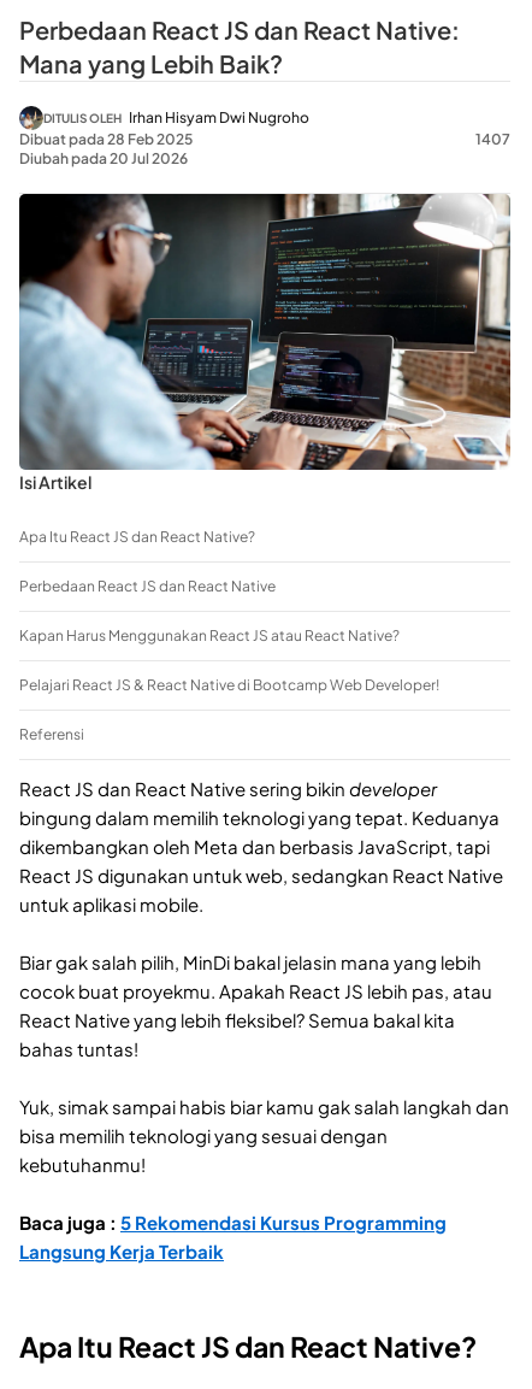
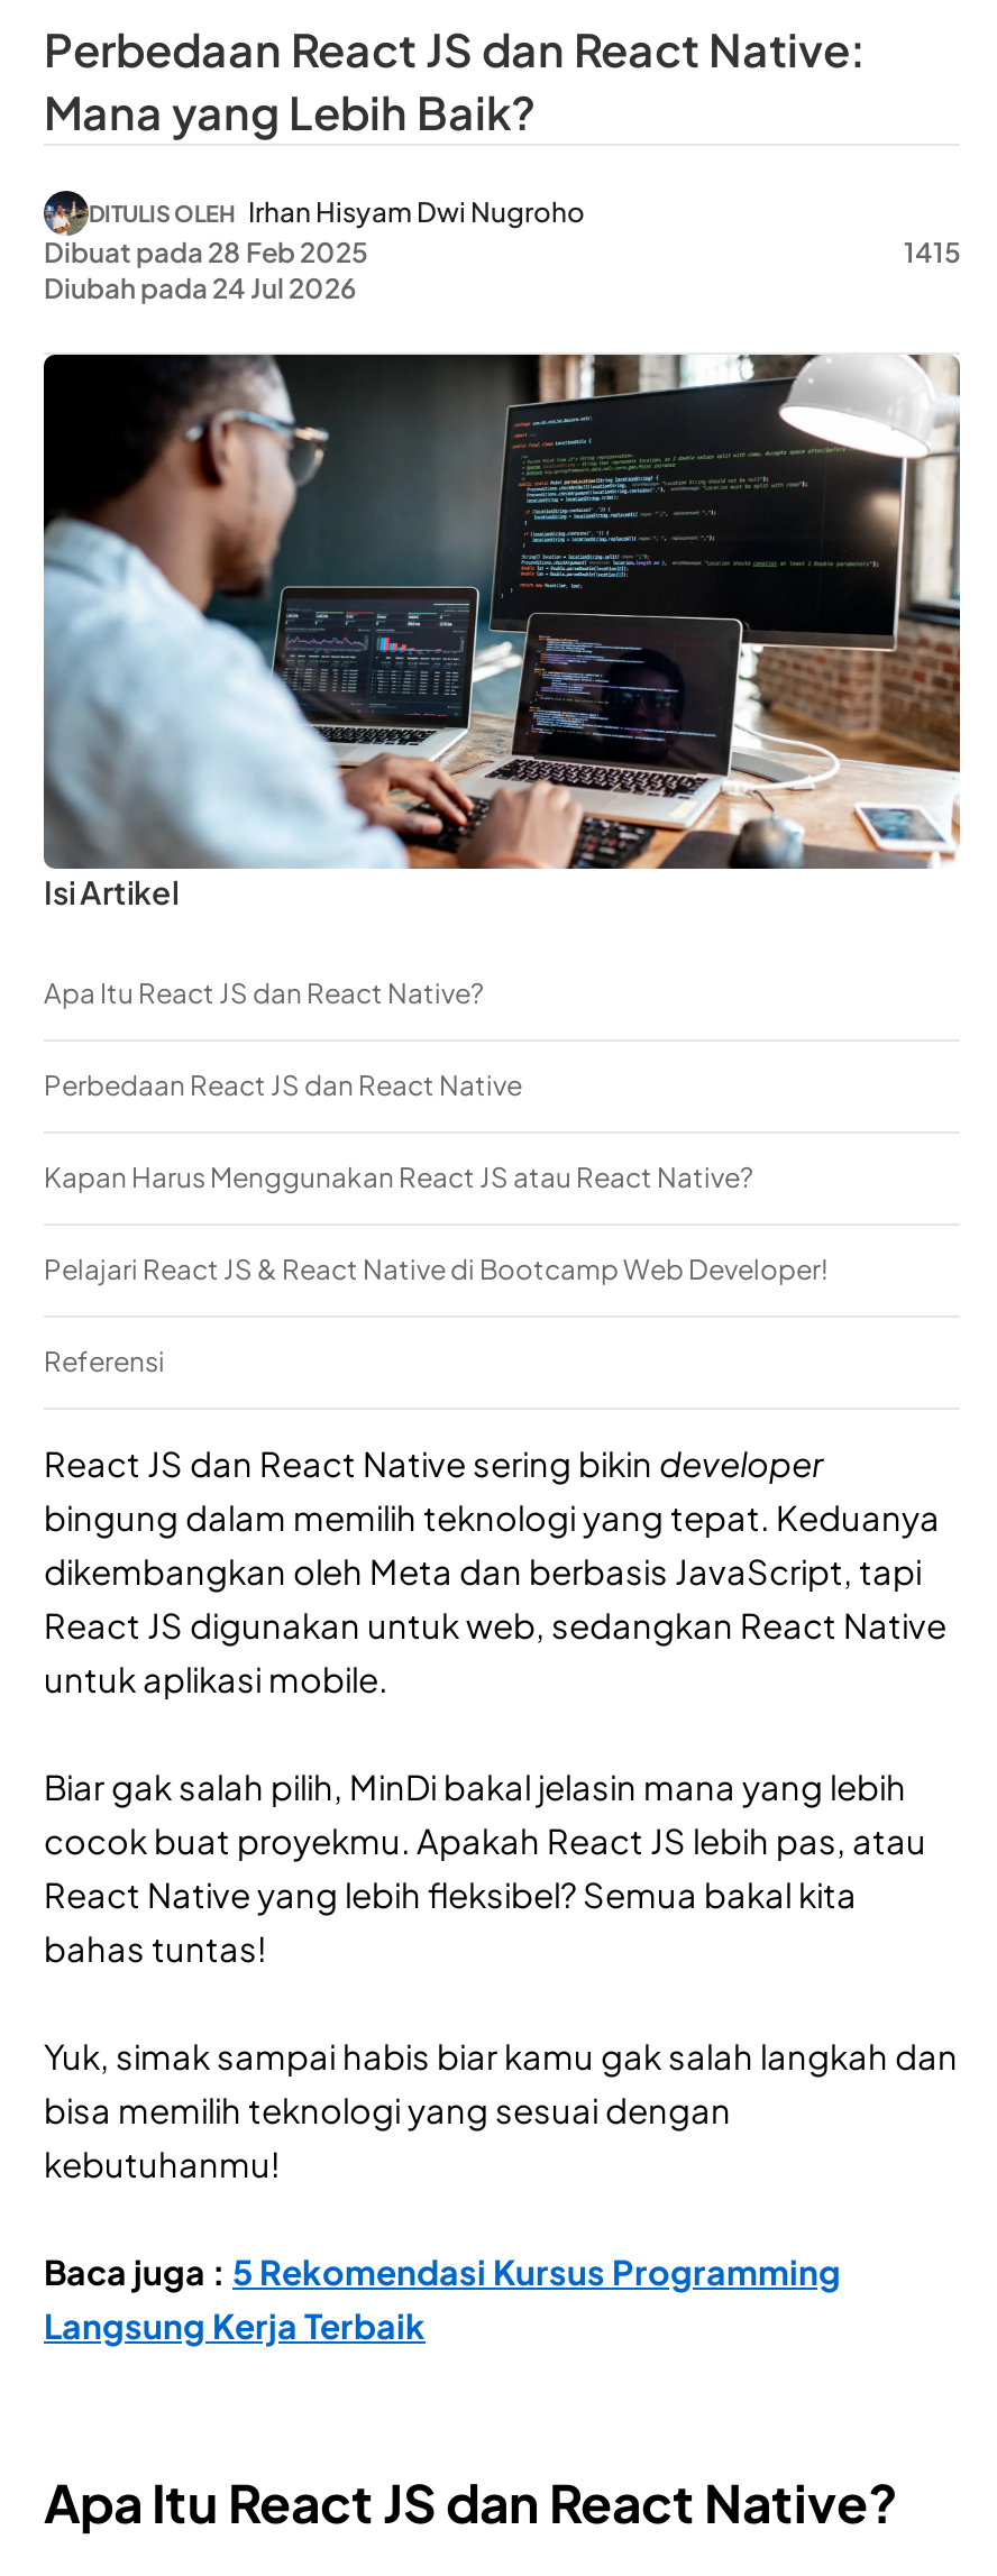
[475,130,510,148] 1407 -> [904,236,960,269] 1415
[19,149,188,167] Diubah pada 20 Jul 2026 -> [44,272,356,305] Diubah pada 24 Jul 2026

